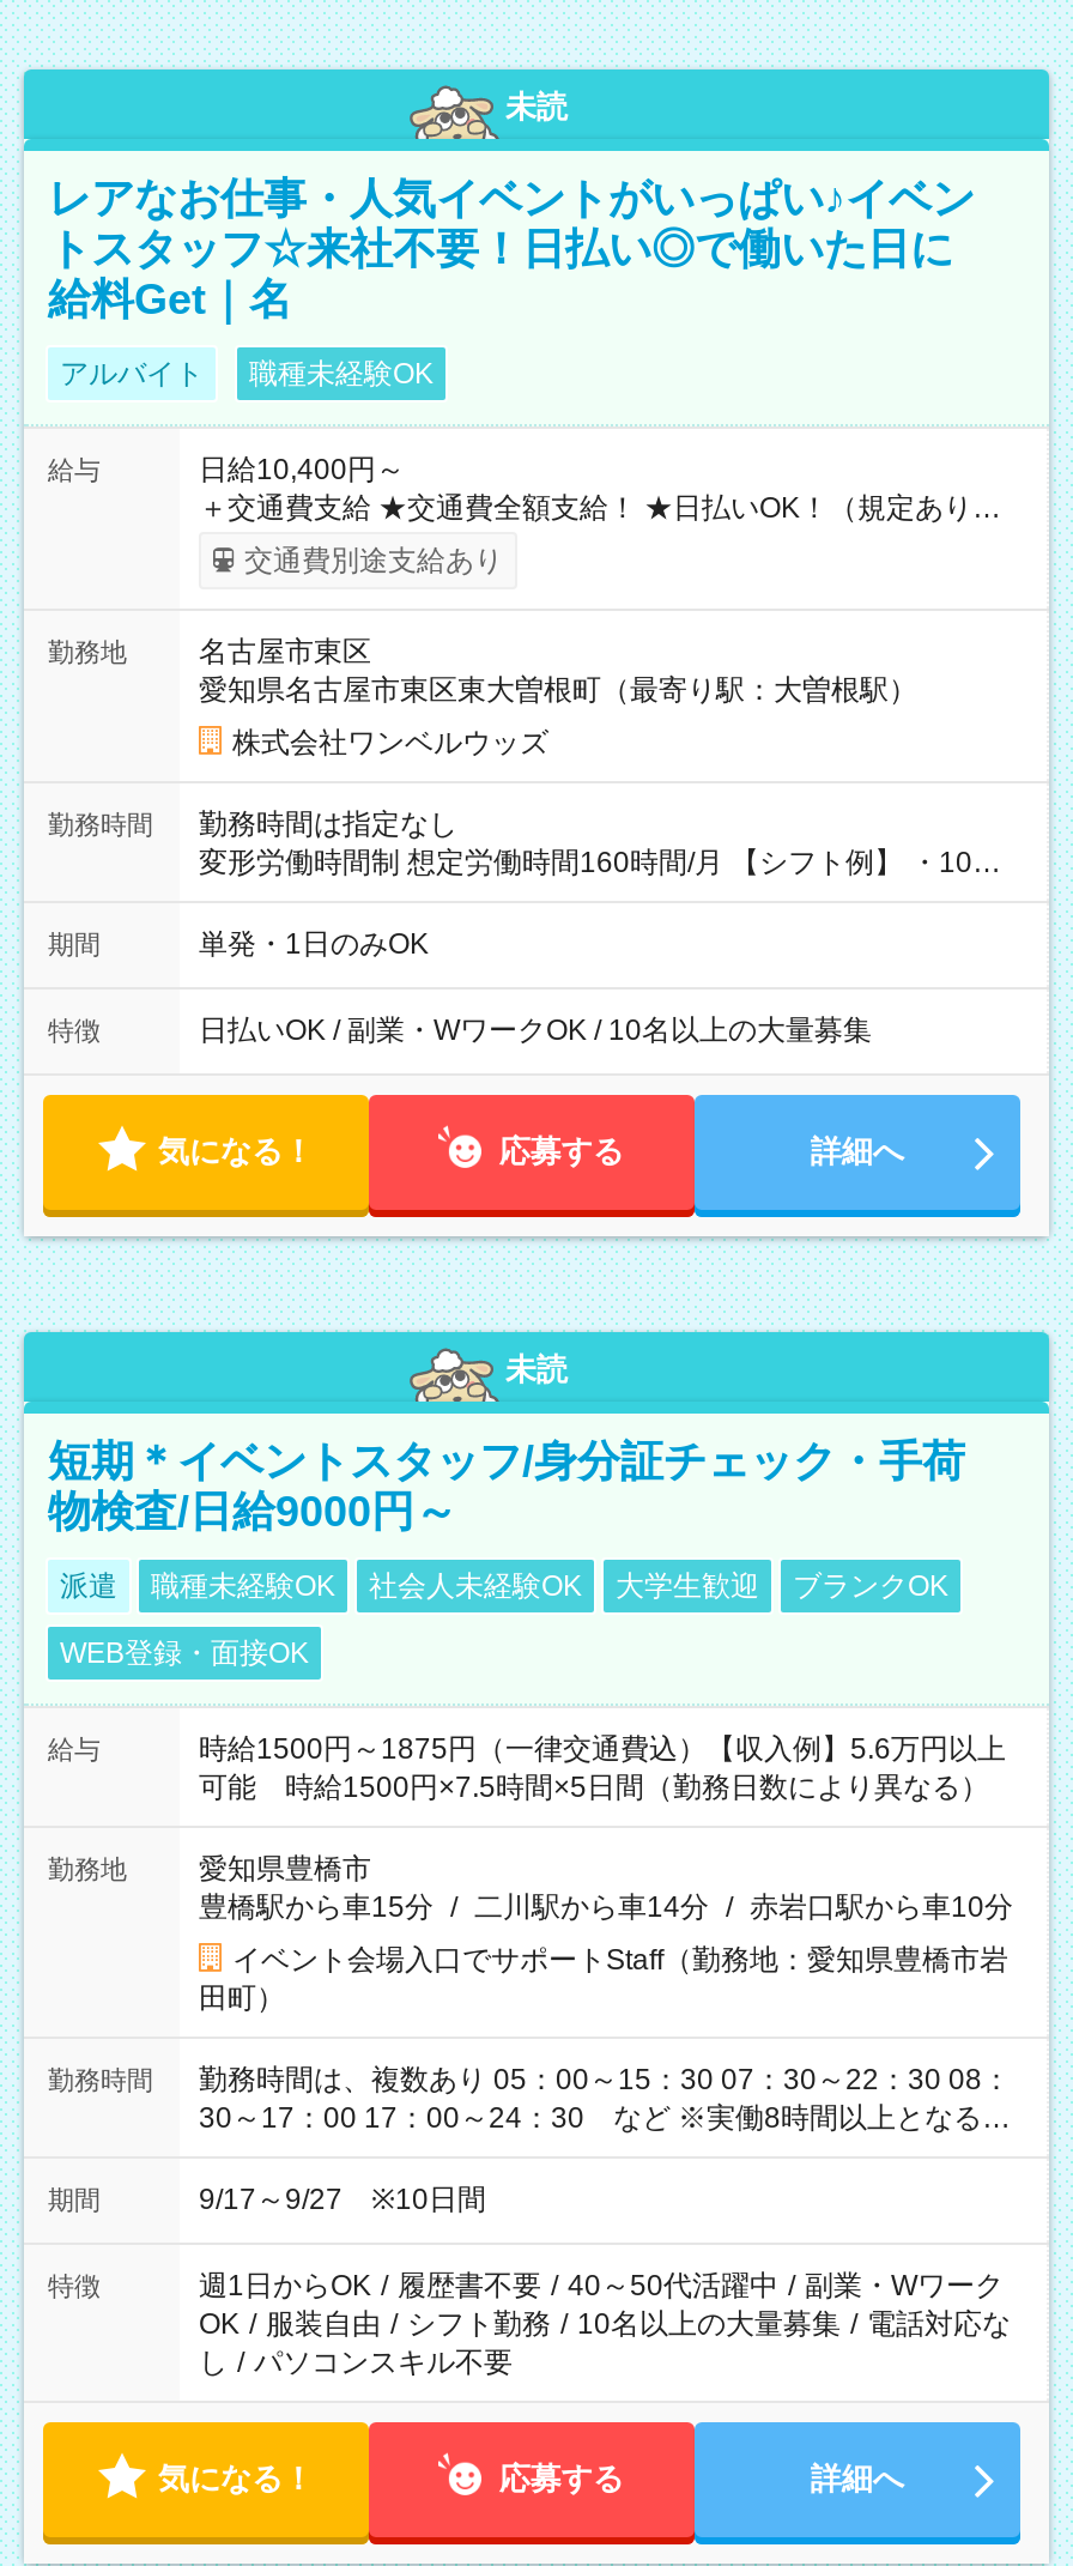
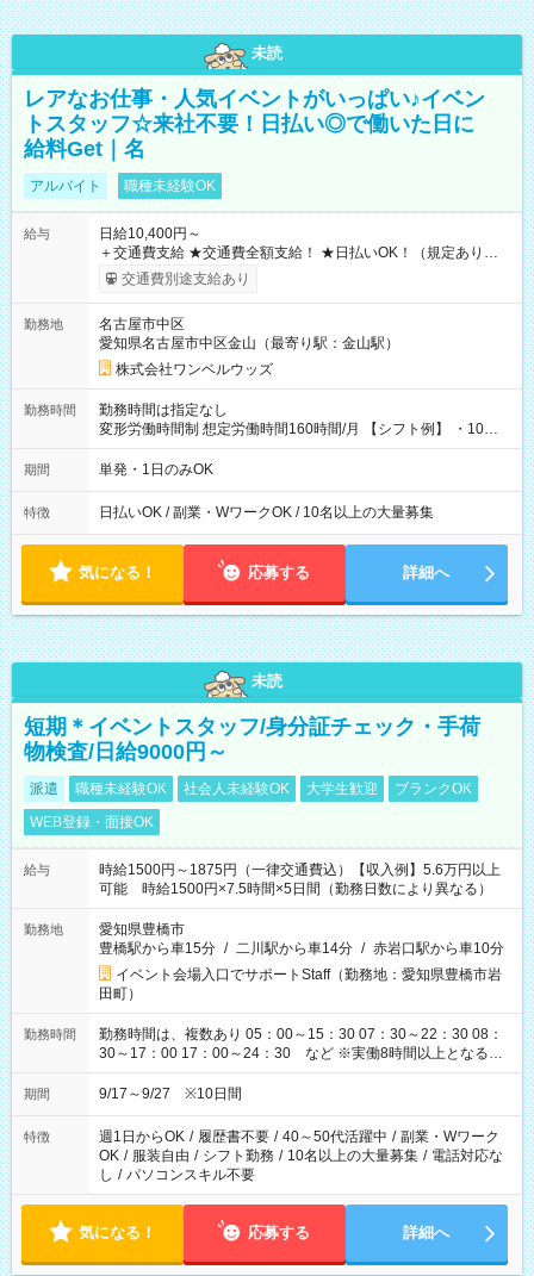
[199,635,917,707] 名古屋市東区 | 愛知県名古屋市東区東大曽根町（最寄り駅：大曽根駅） -> [99,316,399,351] 名古屋市中区 | 愛知県名古屋市中区金山（最寄り駅：金山駅）

